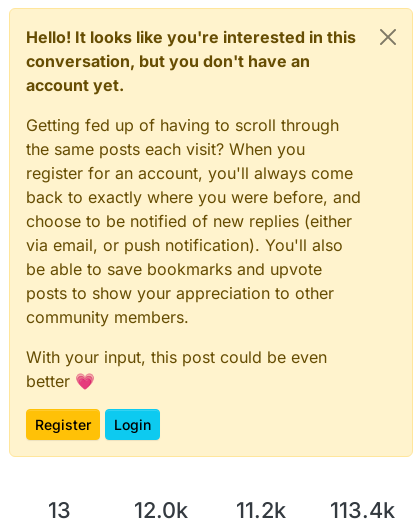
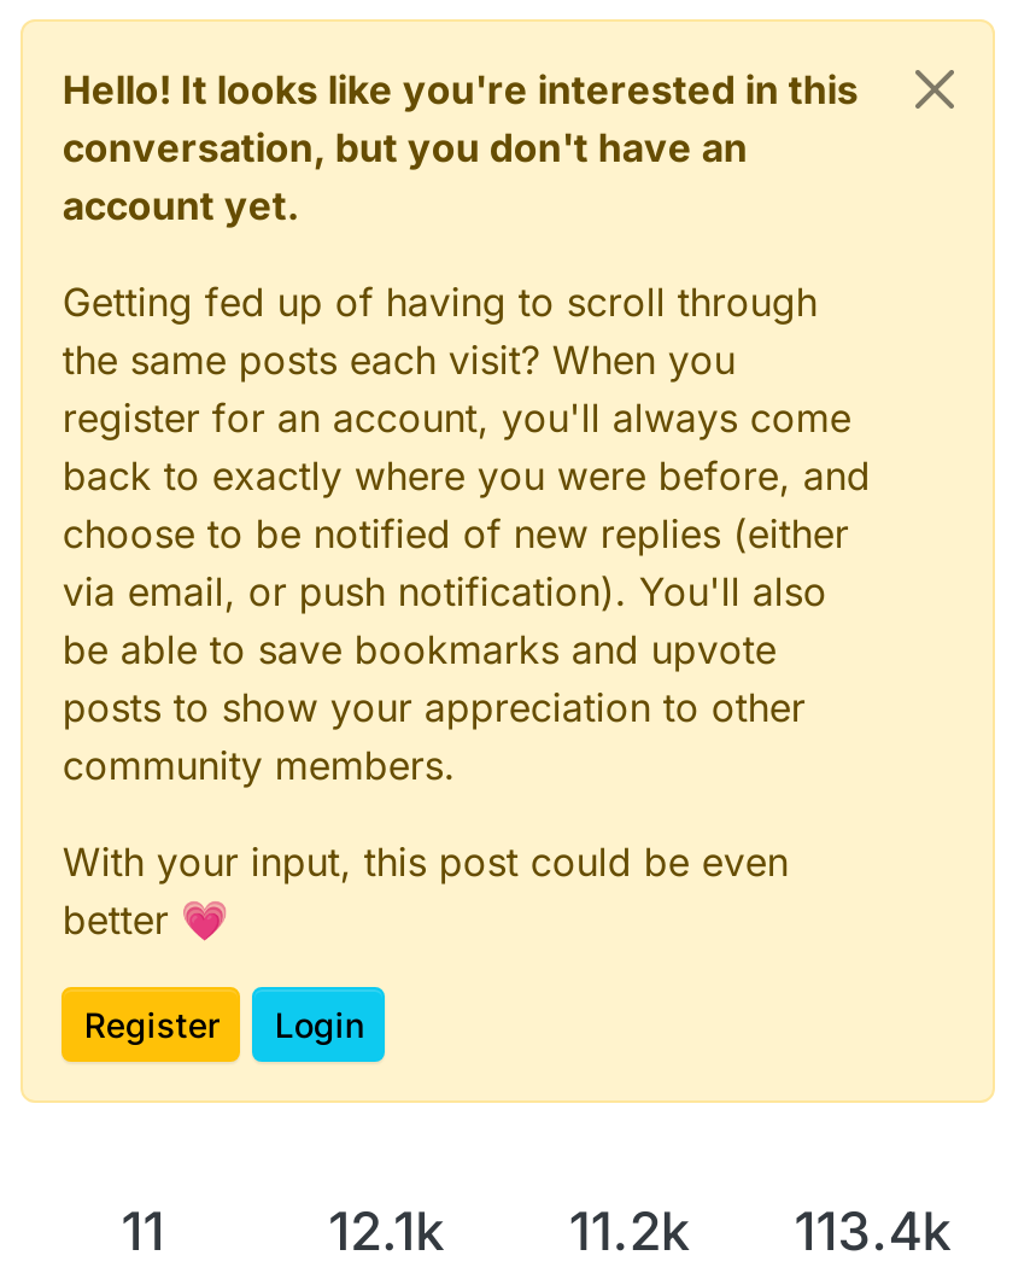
[48,497,71,523] 13 -> [121,1199,165,1262] 11
[134,497,395,523] 12.0k 11.2k 113.4k -> [328,1199,951,1262] 12.1k 11.2k 113.4k

